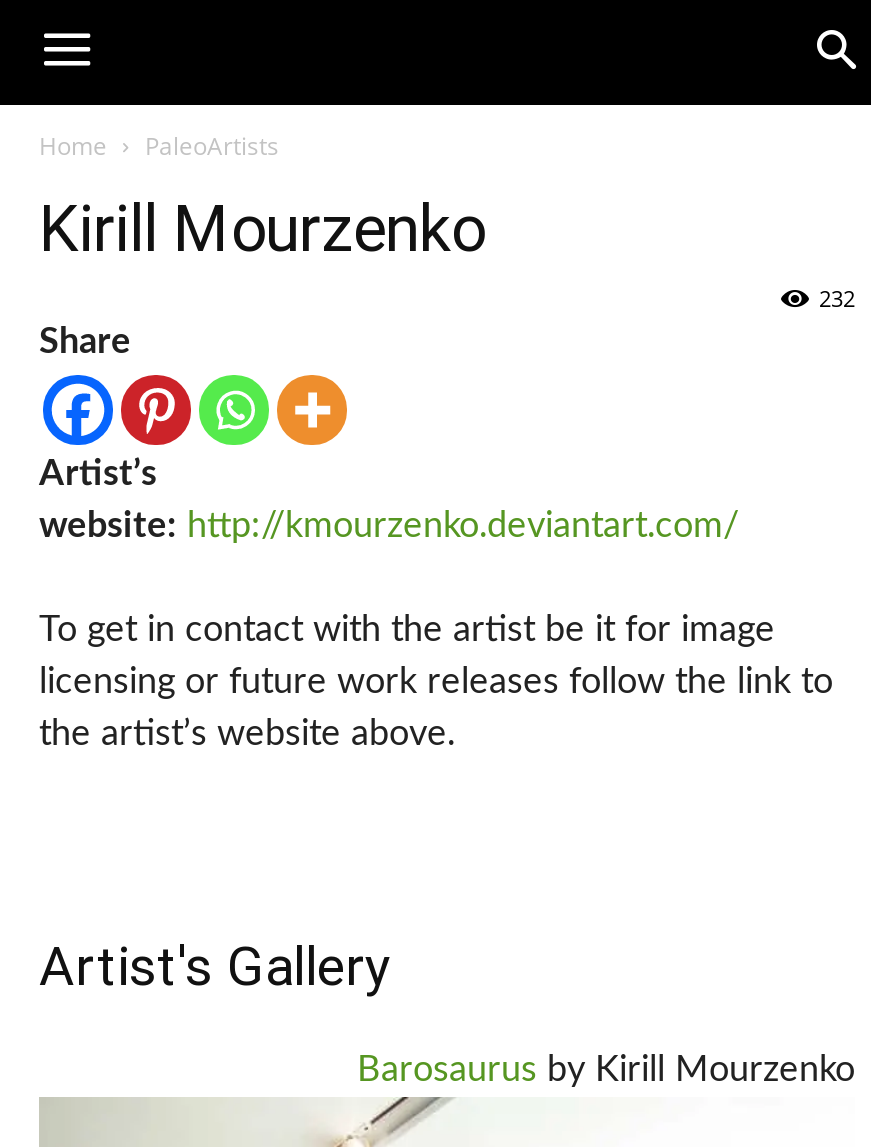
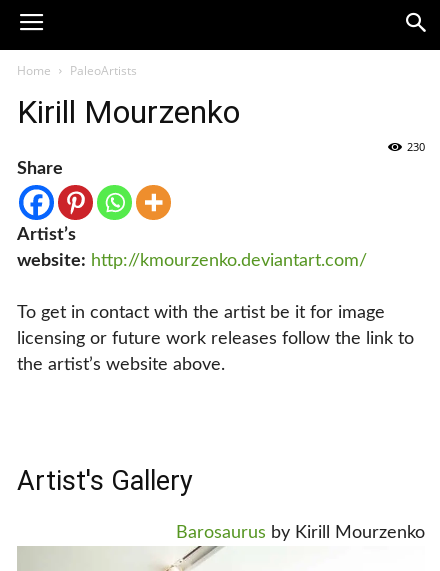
[819,283,855,313] 232 -> [407,139,425,154] 230

